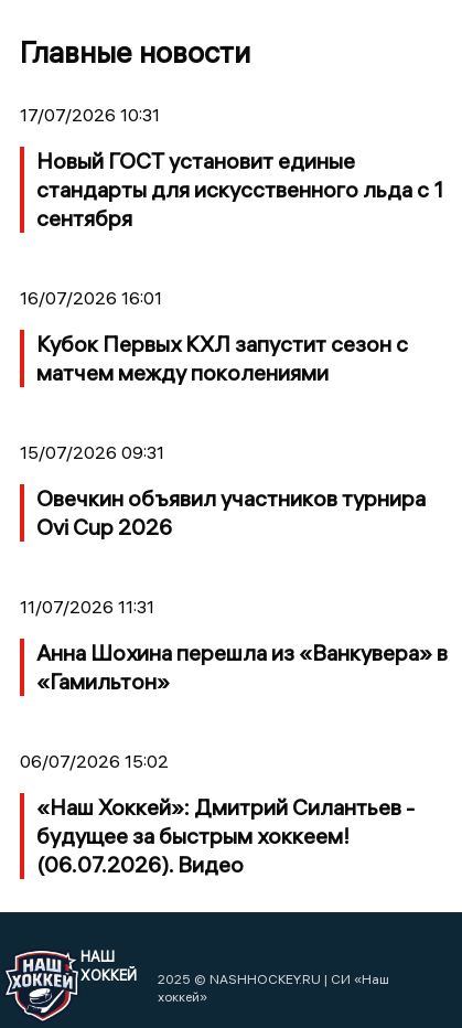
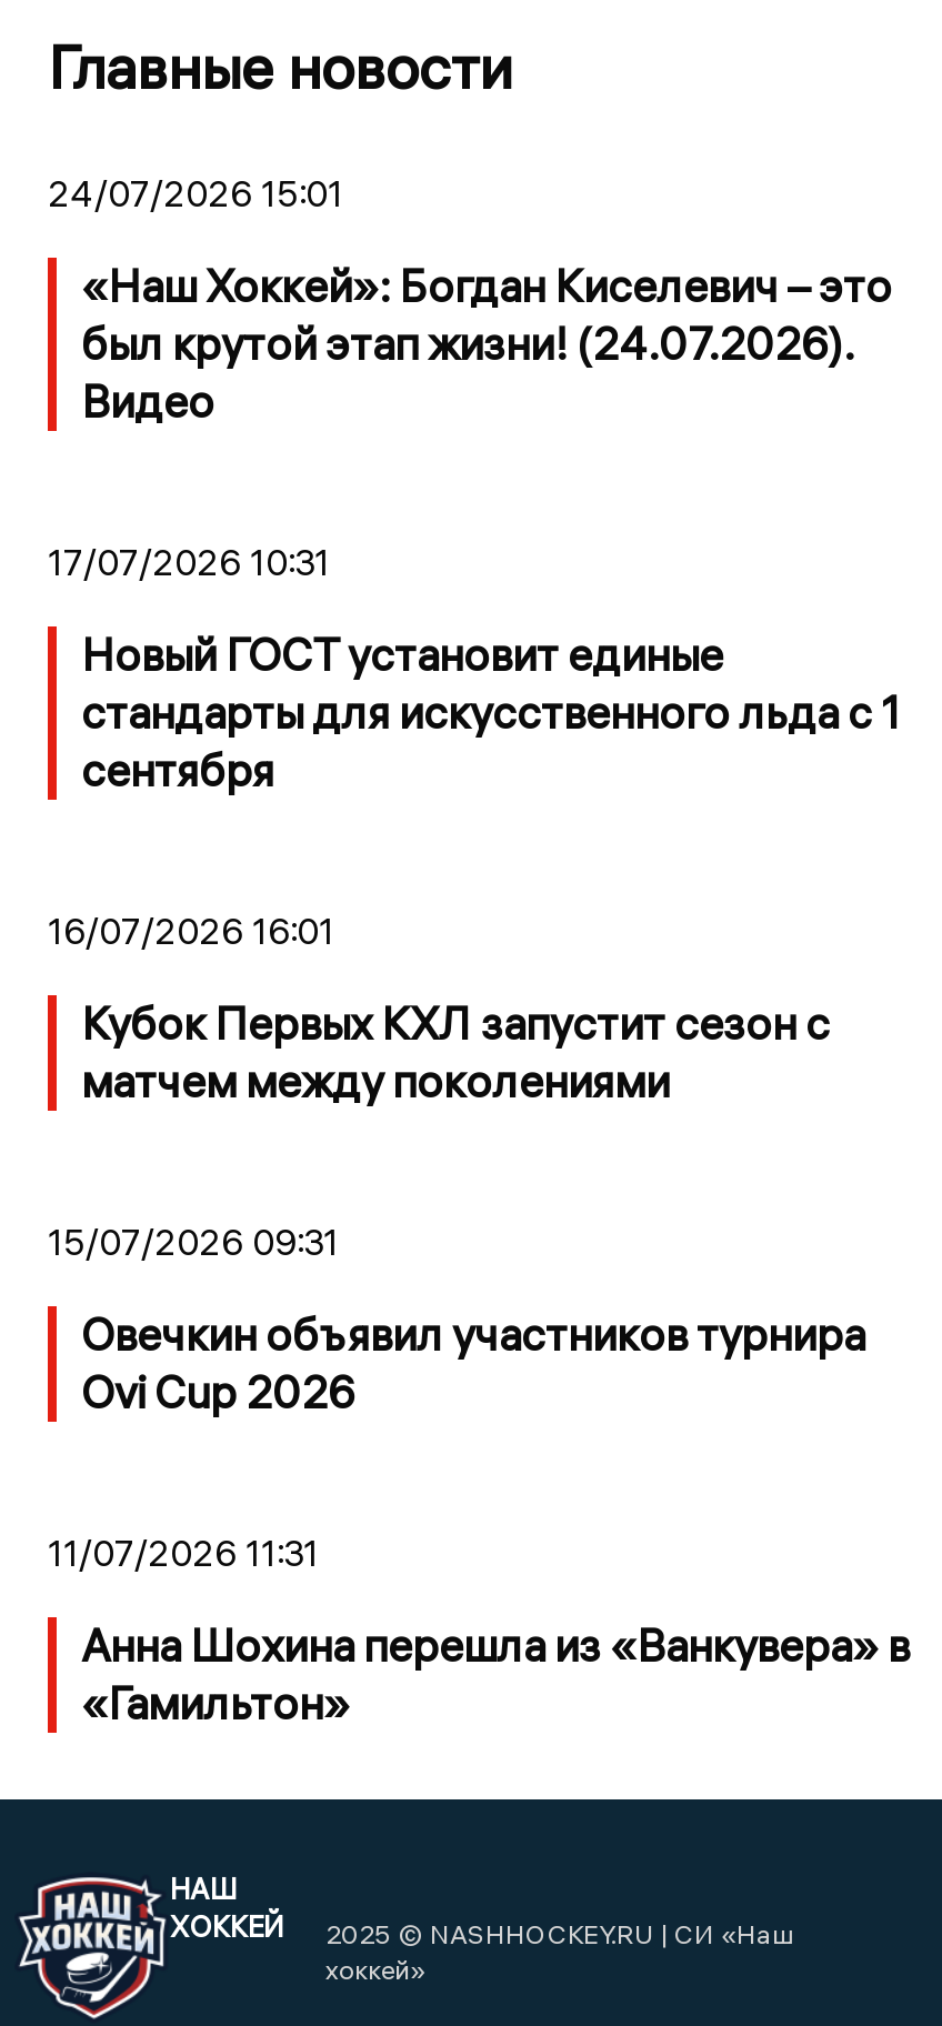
none -> [48,172,892,430] 24/07/2026 15:01 | «Наш Хоккей»: Богдан Киселевич – это | был крутой этап жизни! (24.07.2026). | Видео
moved [20,104,448,695] -> [48,541,910,1731]: 17/07/2026 10:31 | Новый ГОСТ установит единые | стандарты для искусственного льда с 1 | ... | Анна Шохина перешла из «Ванкувера» в | «Гамильтон»
[20,750,415,878] 06/07/2026 15:02 | «Наш Хоккей»: Дмитрий Силантьев - | будущее за быстрым хоккеем! | (06.07.2026). Видео -> none

